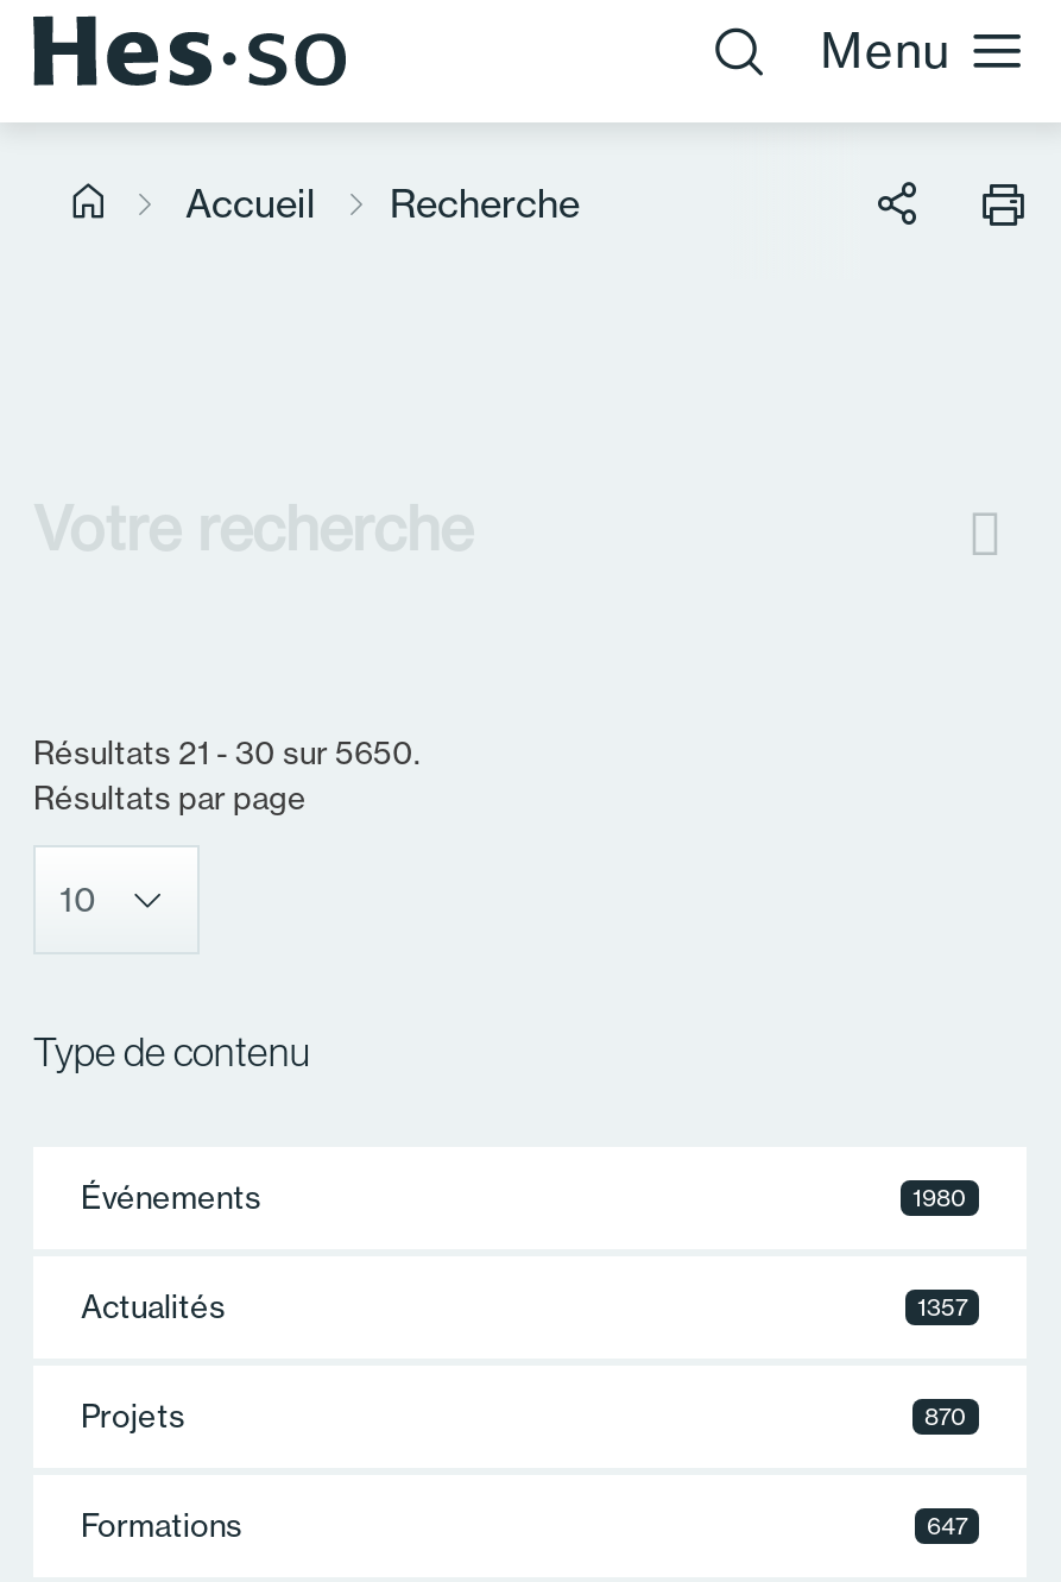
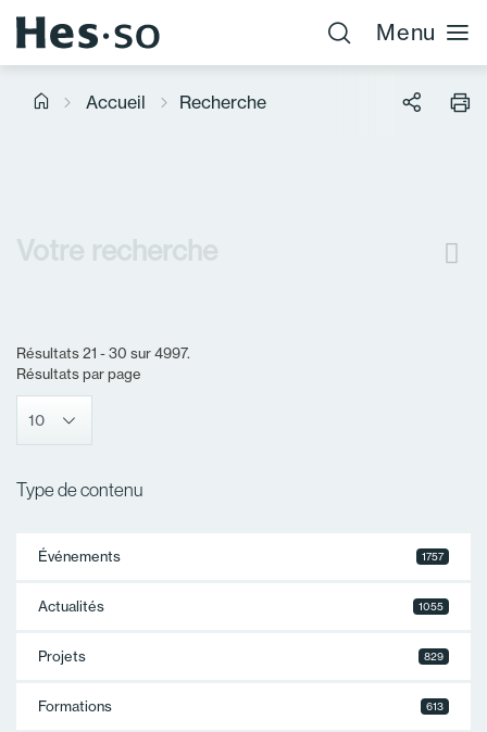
[33,733,421,771] Résultats 21 - 30 sur 5650. -> [16,344,190,362] Résultats 21 - 30 sur 4997.
[912,1183,967,1214] 1980 -> [422,550,444,564] 1757
[917,1292,967,1323] 1357 -> [419,600,444,614] 1055
[924,1401,967,1432] 870 -> [424,649,444,664] 829
[927,1511,967,1542] 647 -> [426,699,444,714] 613

